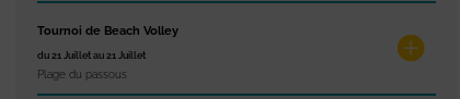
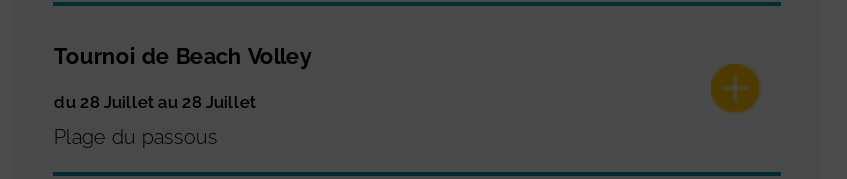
[38,50,146,61] du 21 Juillet au 21 Juillet -> [54,92,256,112] du 28 Juillet au 28 Juillet

